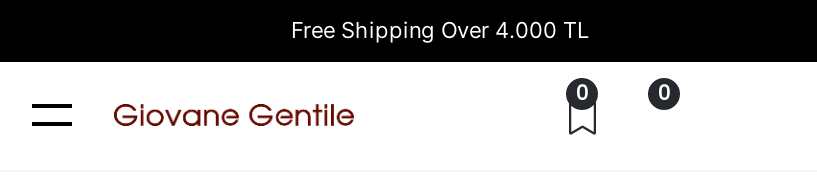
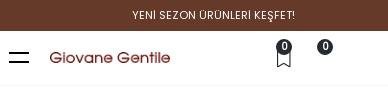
[291,16,589,44] Free Shipping Over 4.000 TL -> [131,7,294,23] YENİ SEZON ÜRÜNLERİ KEŞFET!

